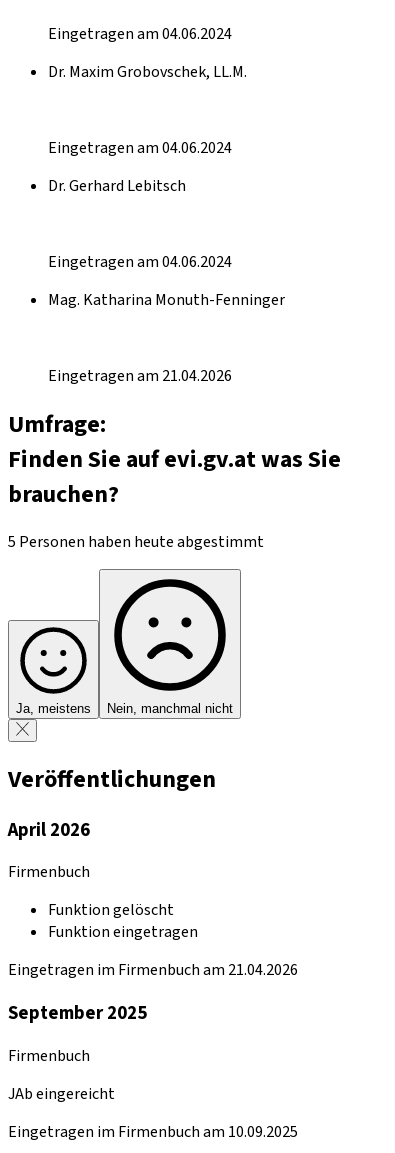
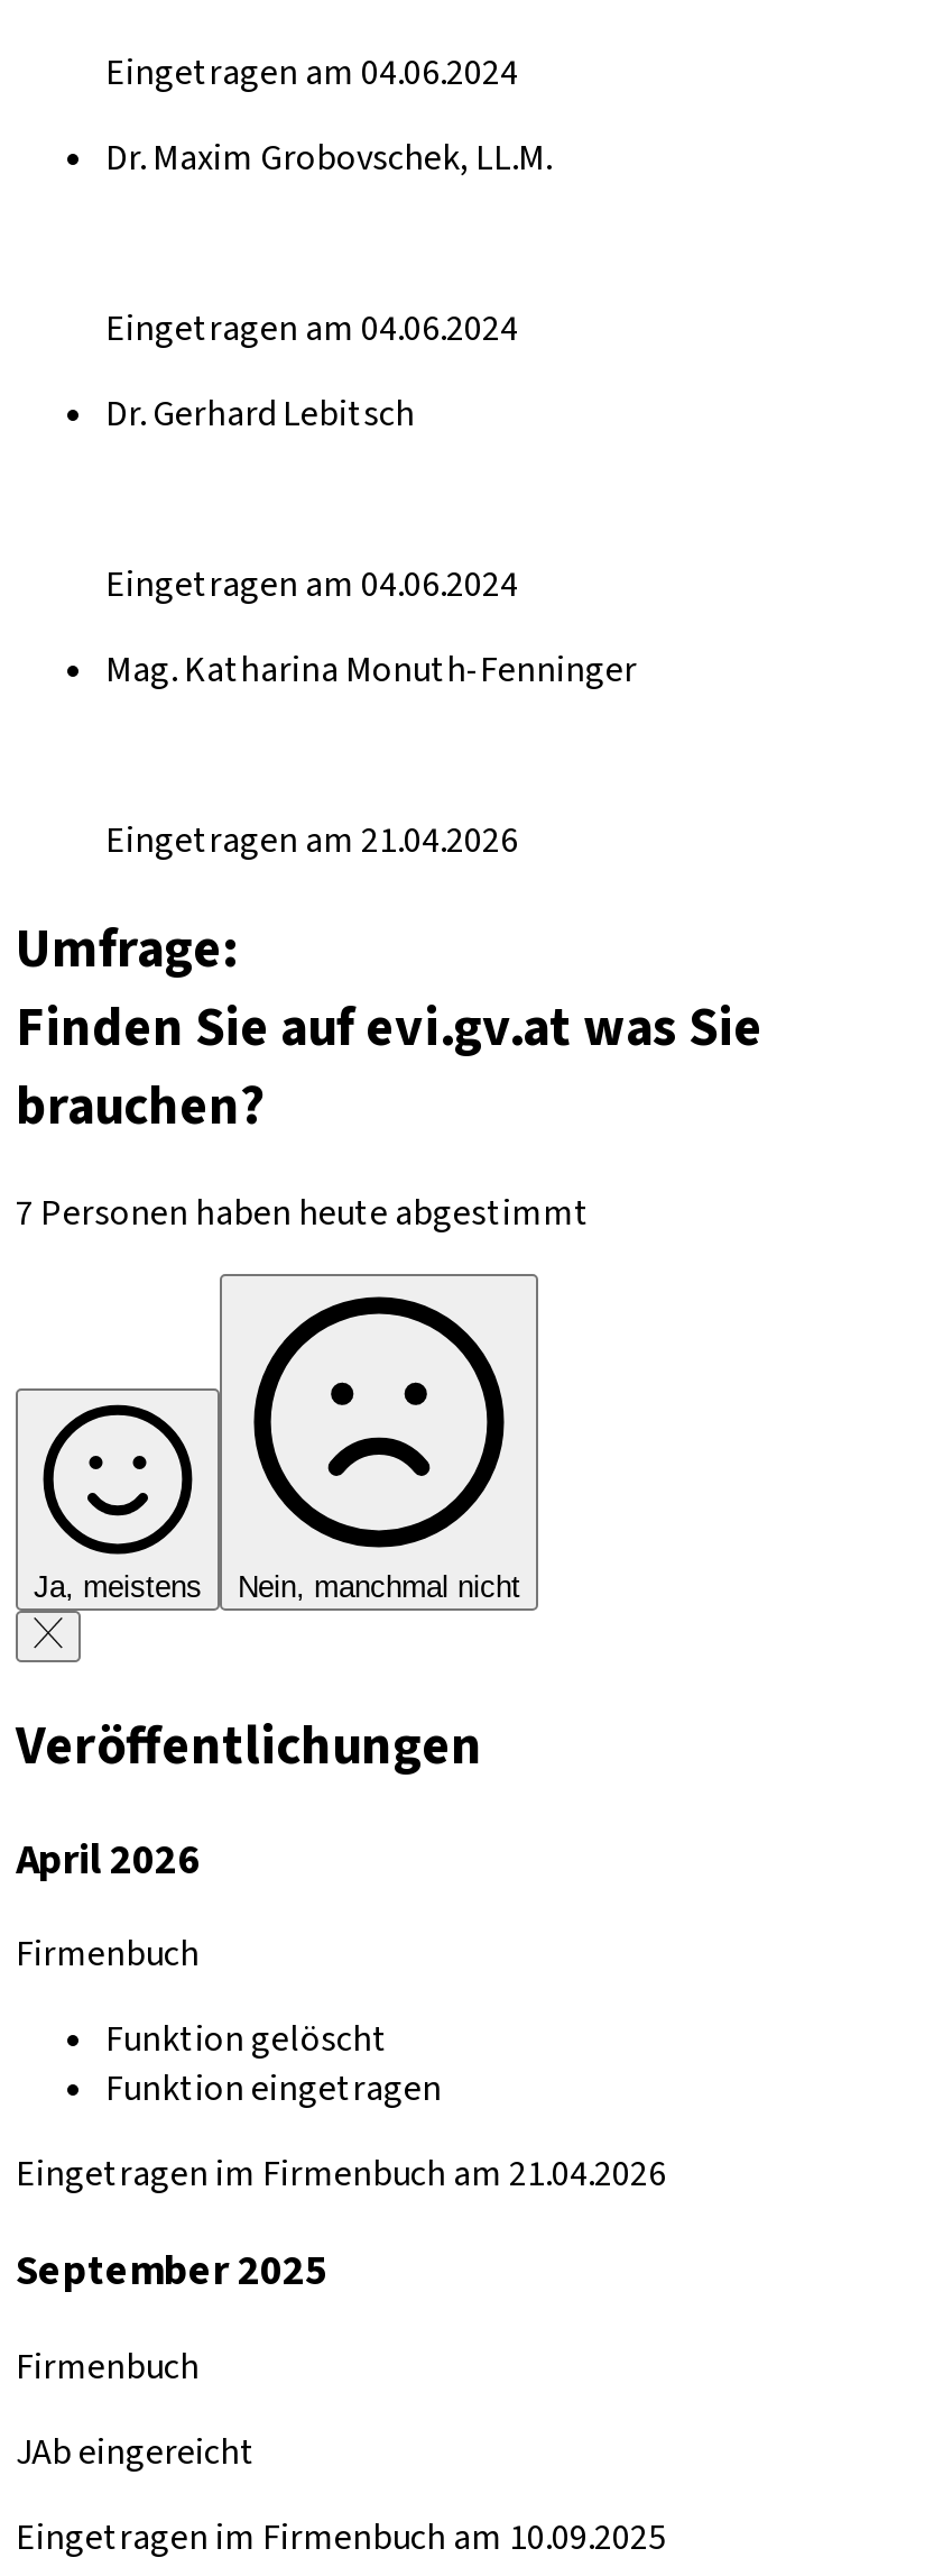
[8,531,264,553] 5 Personen haben heute abgestimmt -> [16,1190,590,1239] 7 Personen haben heute abgestimmt

